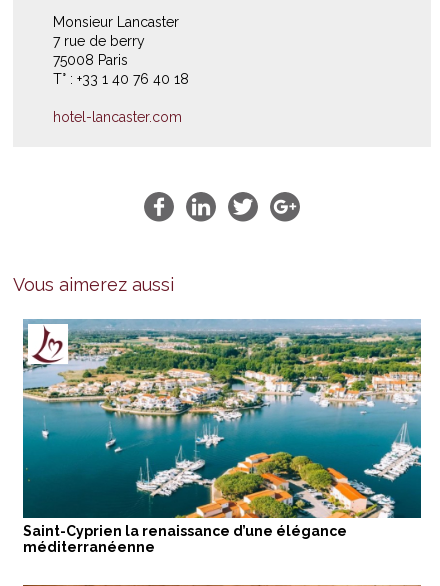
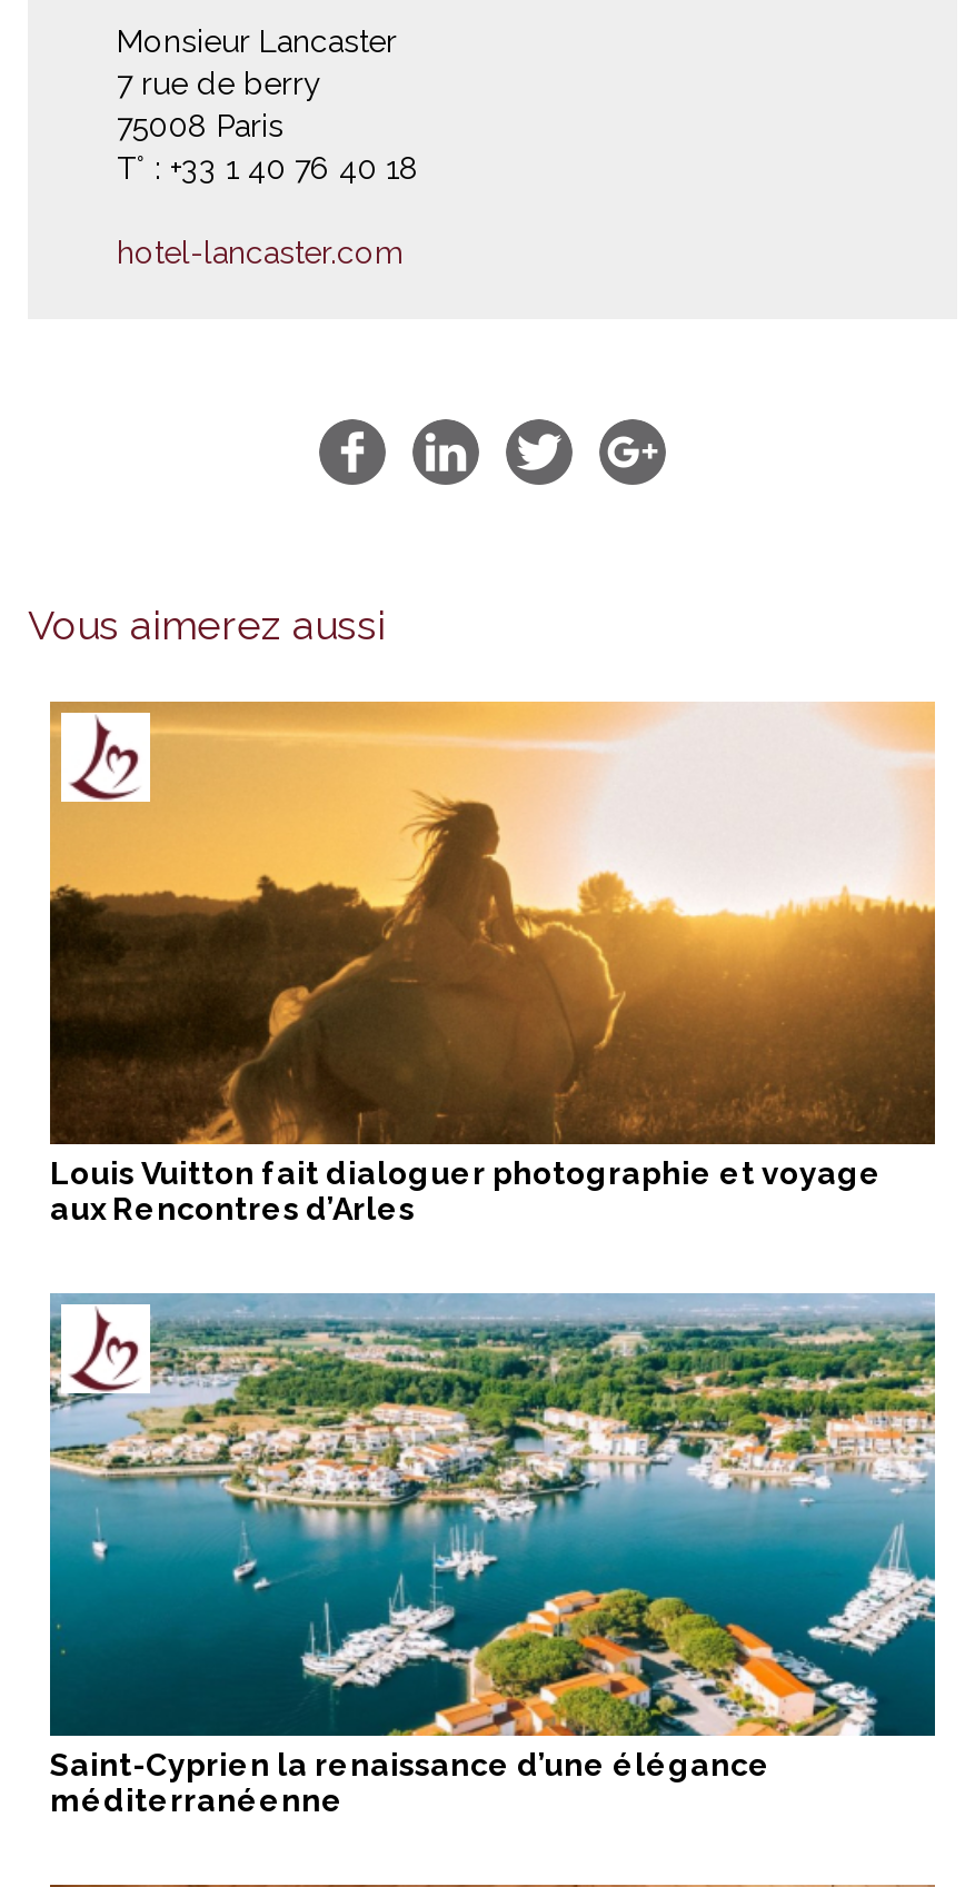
none -> [48,699,937,1227] [image] | Louis Vuitton fait dialoguer photographie et voyage | aux Rencontres d’Arles

